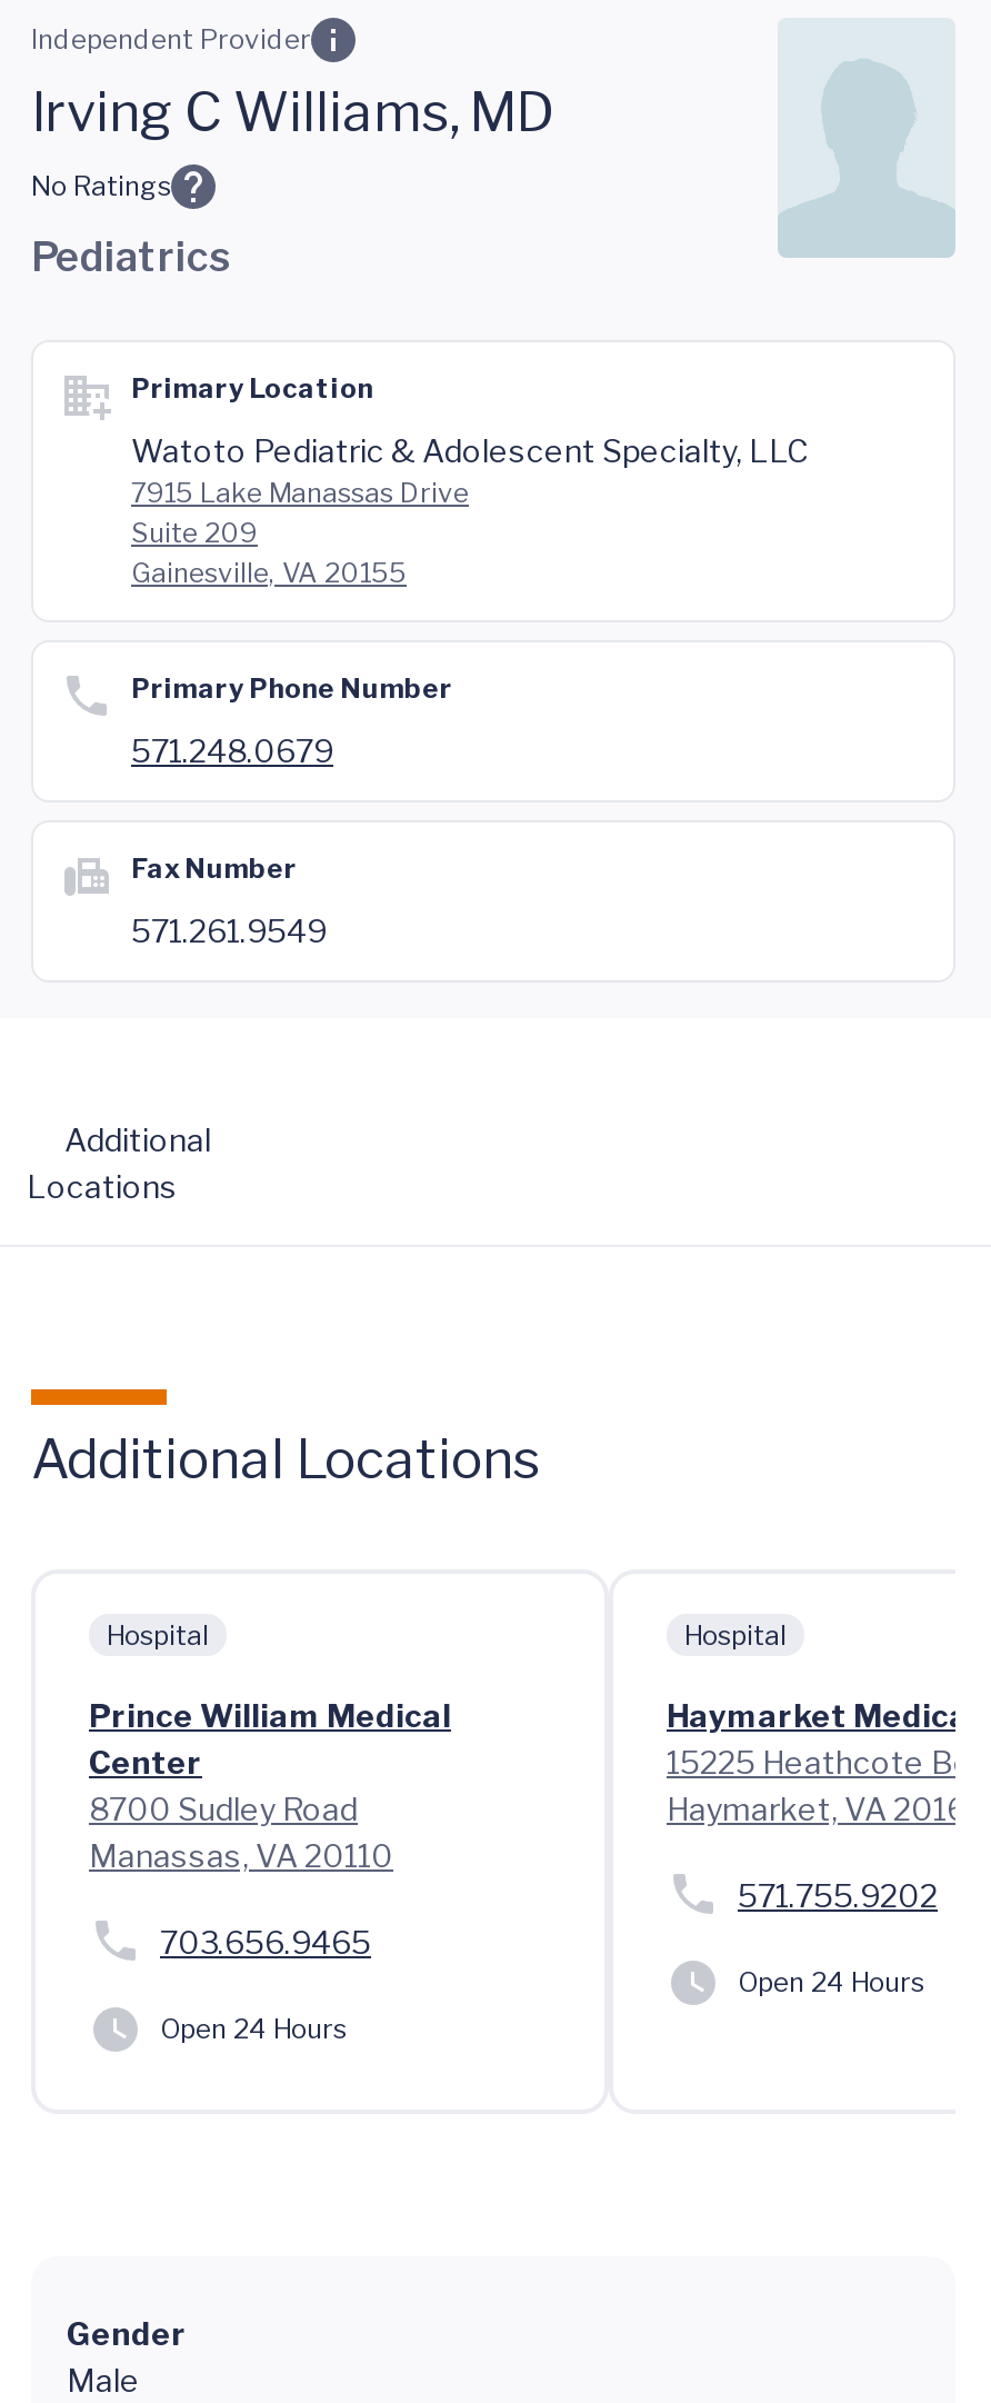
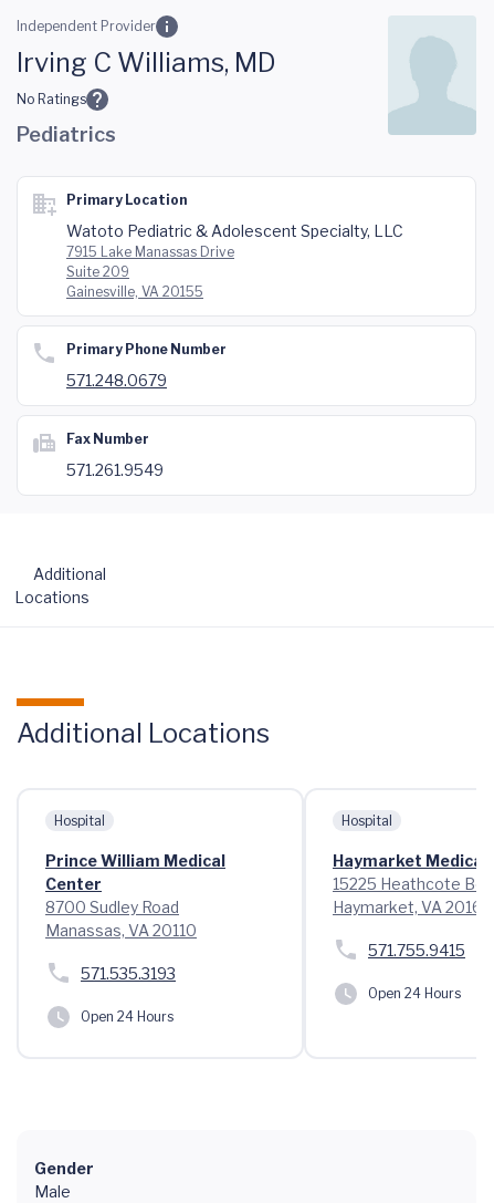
[738,1875,938,1913] 571.755.9202 -> [368,940,465,959] 571.755.9415
[160,1922,371,1960] 703.656.9465 -> [81,963,176,982] 571.535.3193

